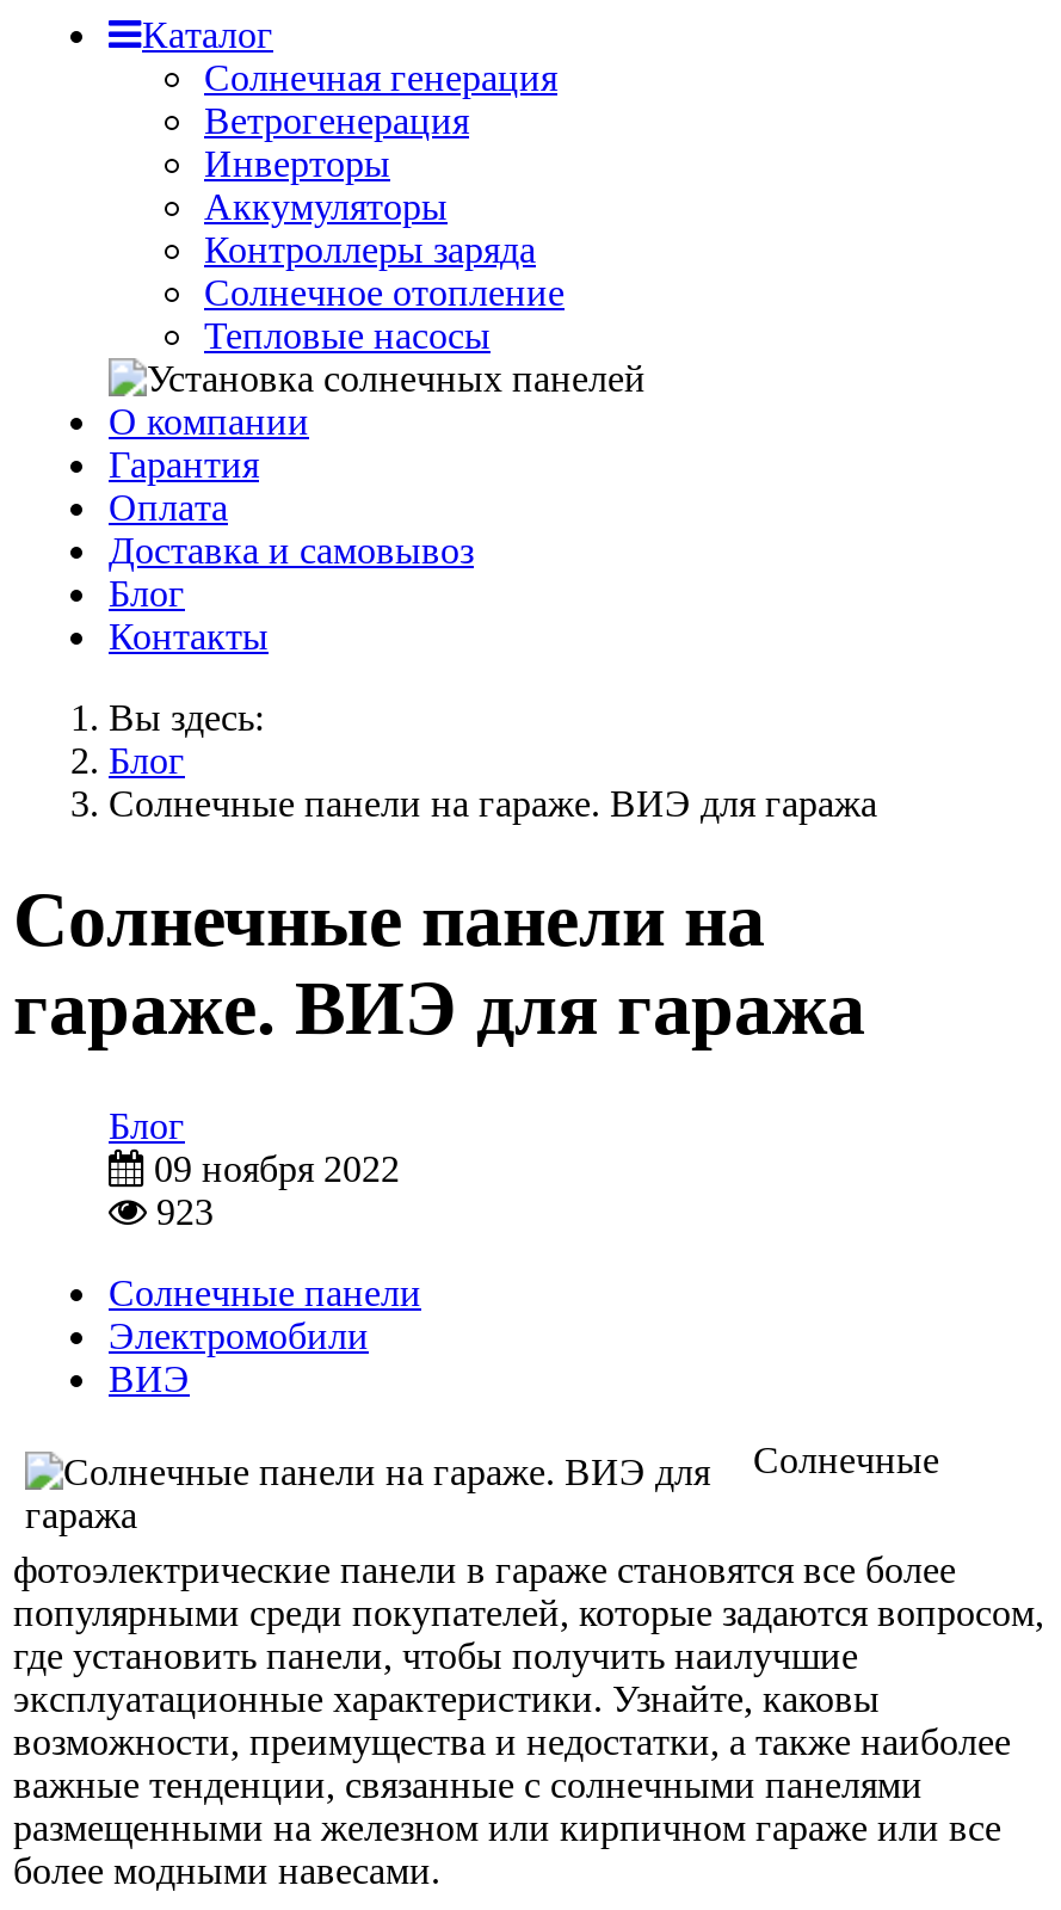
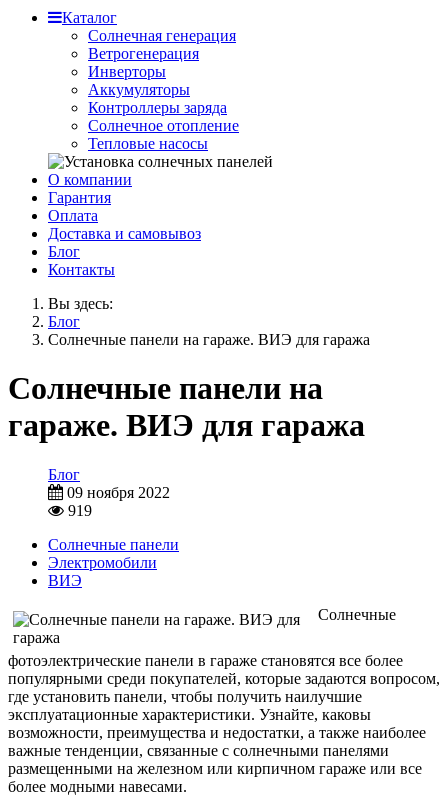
[156,1191,214,1232] 923 -> [68,502,92,519] 919

